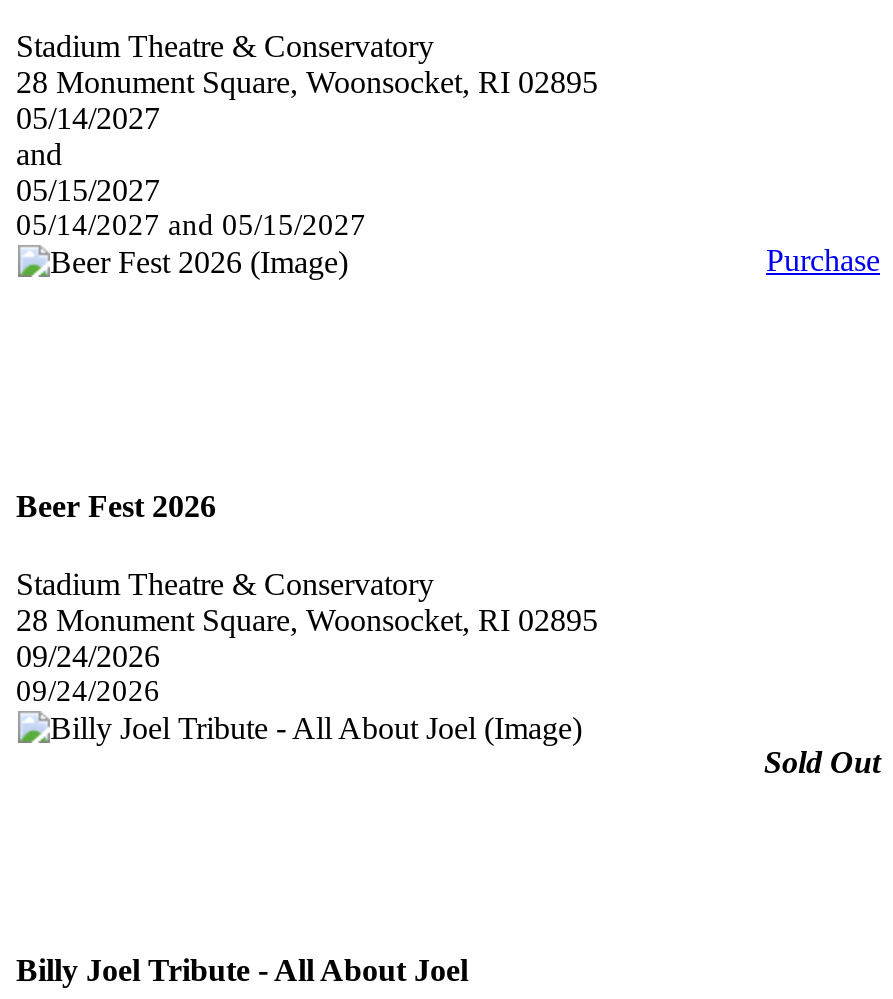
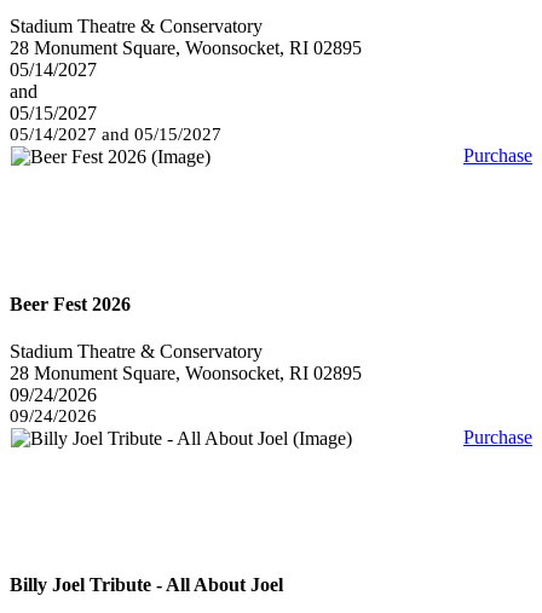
[764,745,880,779] Sold Out -> [463,427,532,447] Purchase

